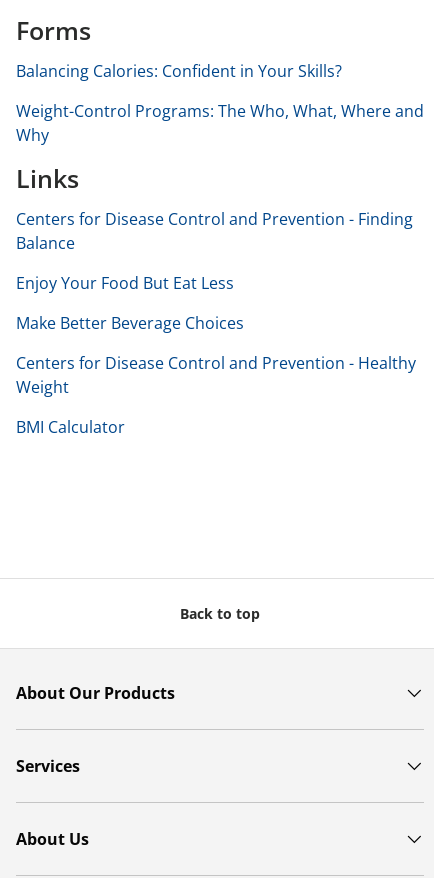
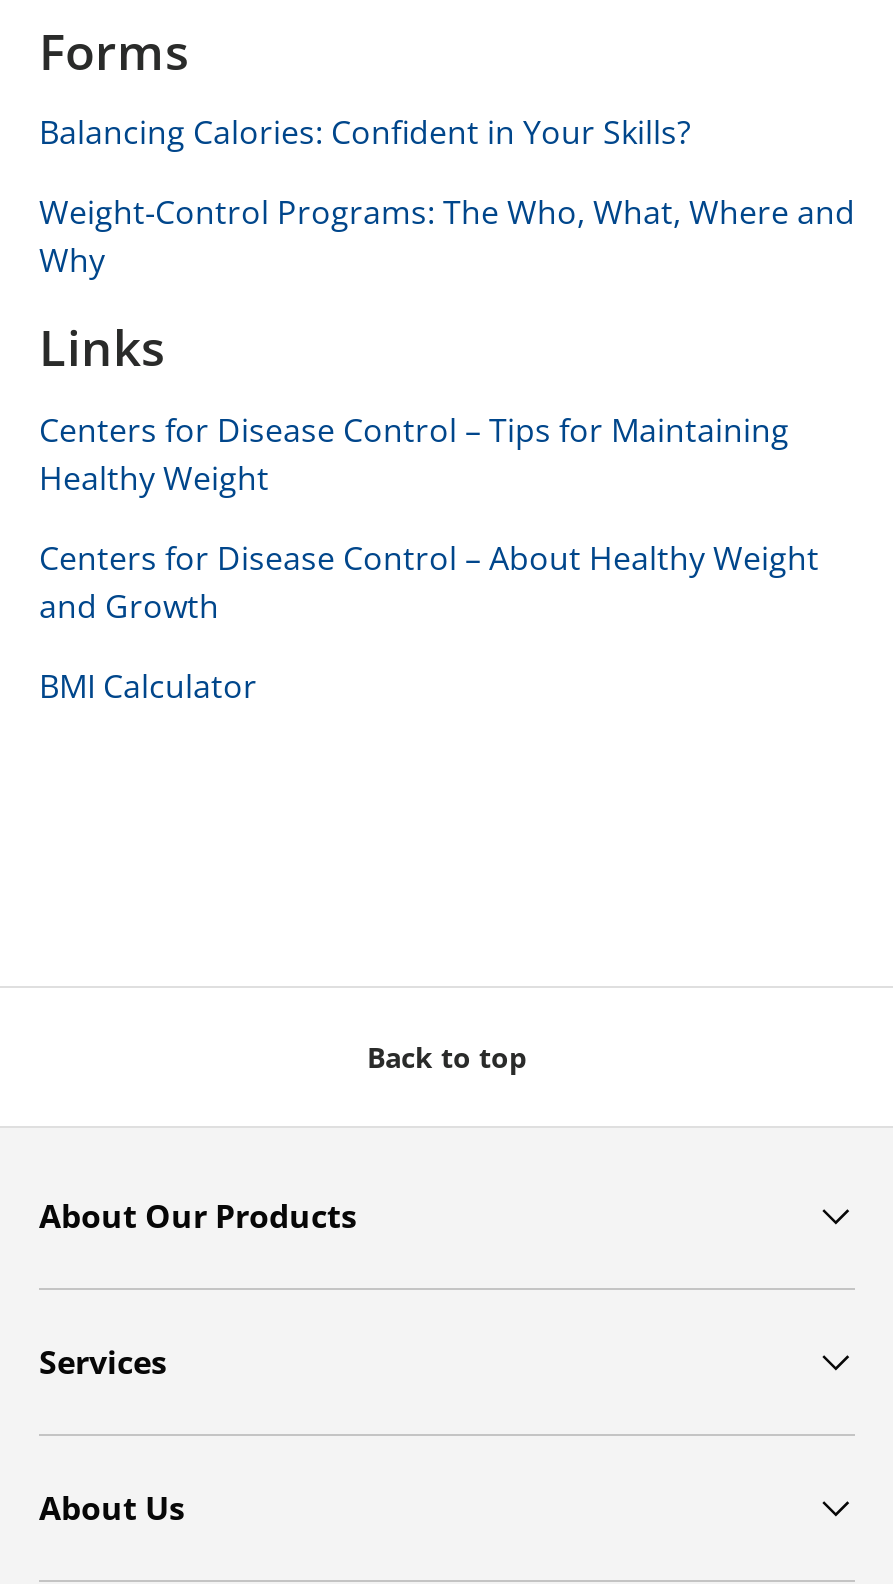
[16,208,416,398] Centers for Disease Control and Prevention - Finding | Balance | Enjoy Your Food But Eat Less | Make Better Beverage Choices | Centers for Disease Control and Prevention - Healthy | Weight -> [39,407,819,627] Centers for Disease Control – Tips for Maintaining | Healthy Weight | Centers for Disease Control – About Healthy Weight | and Growth

